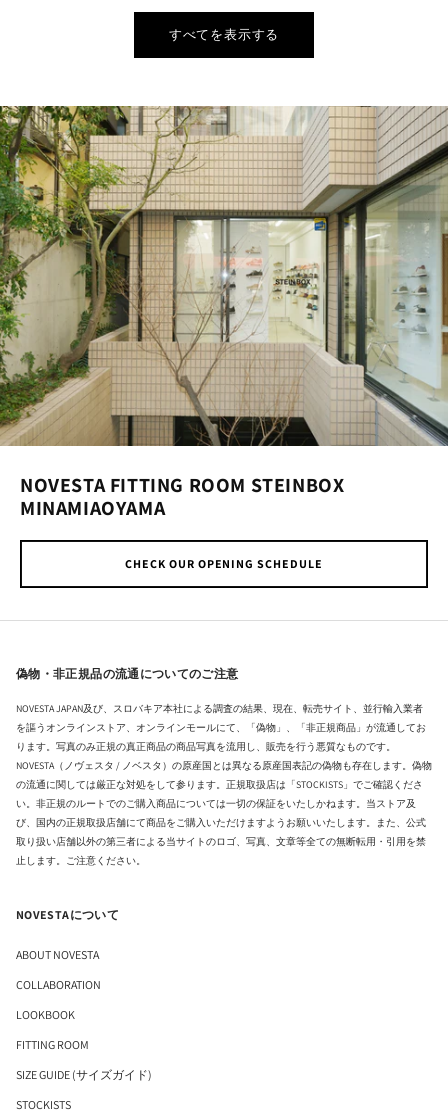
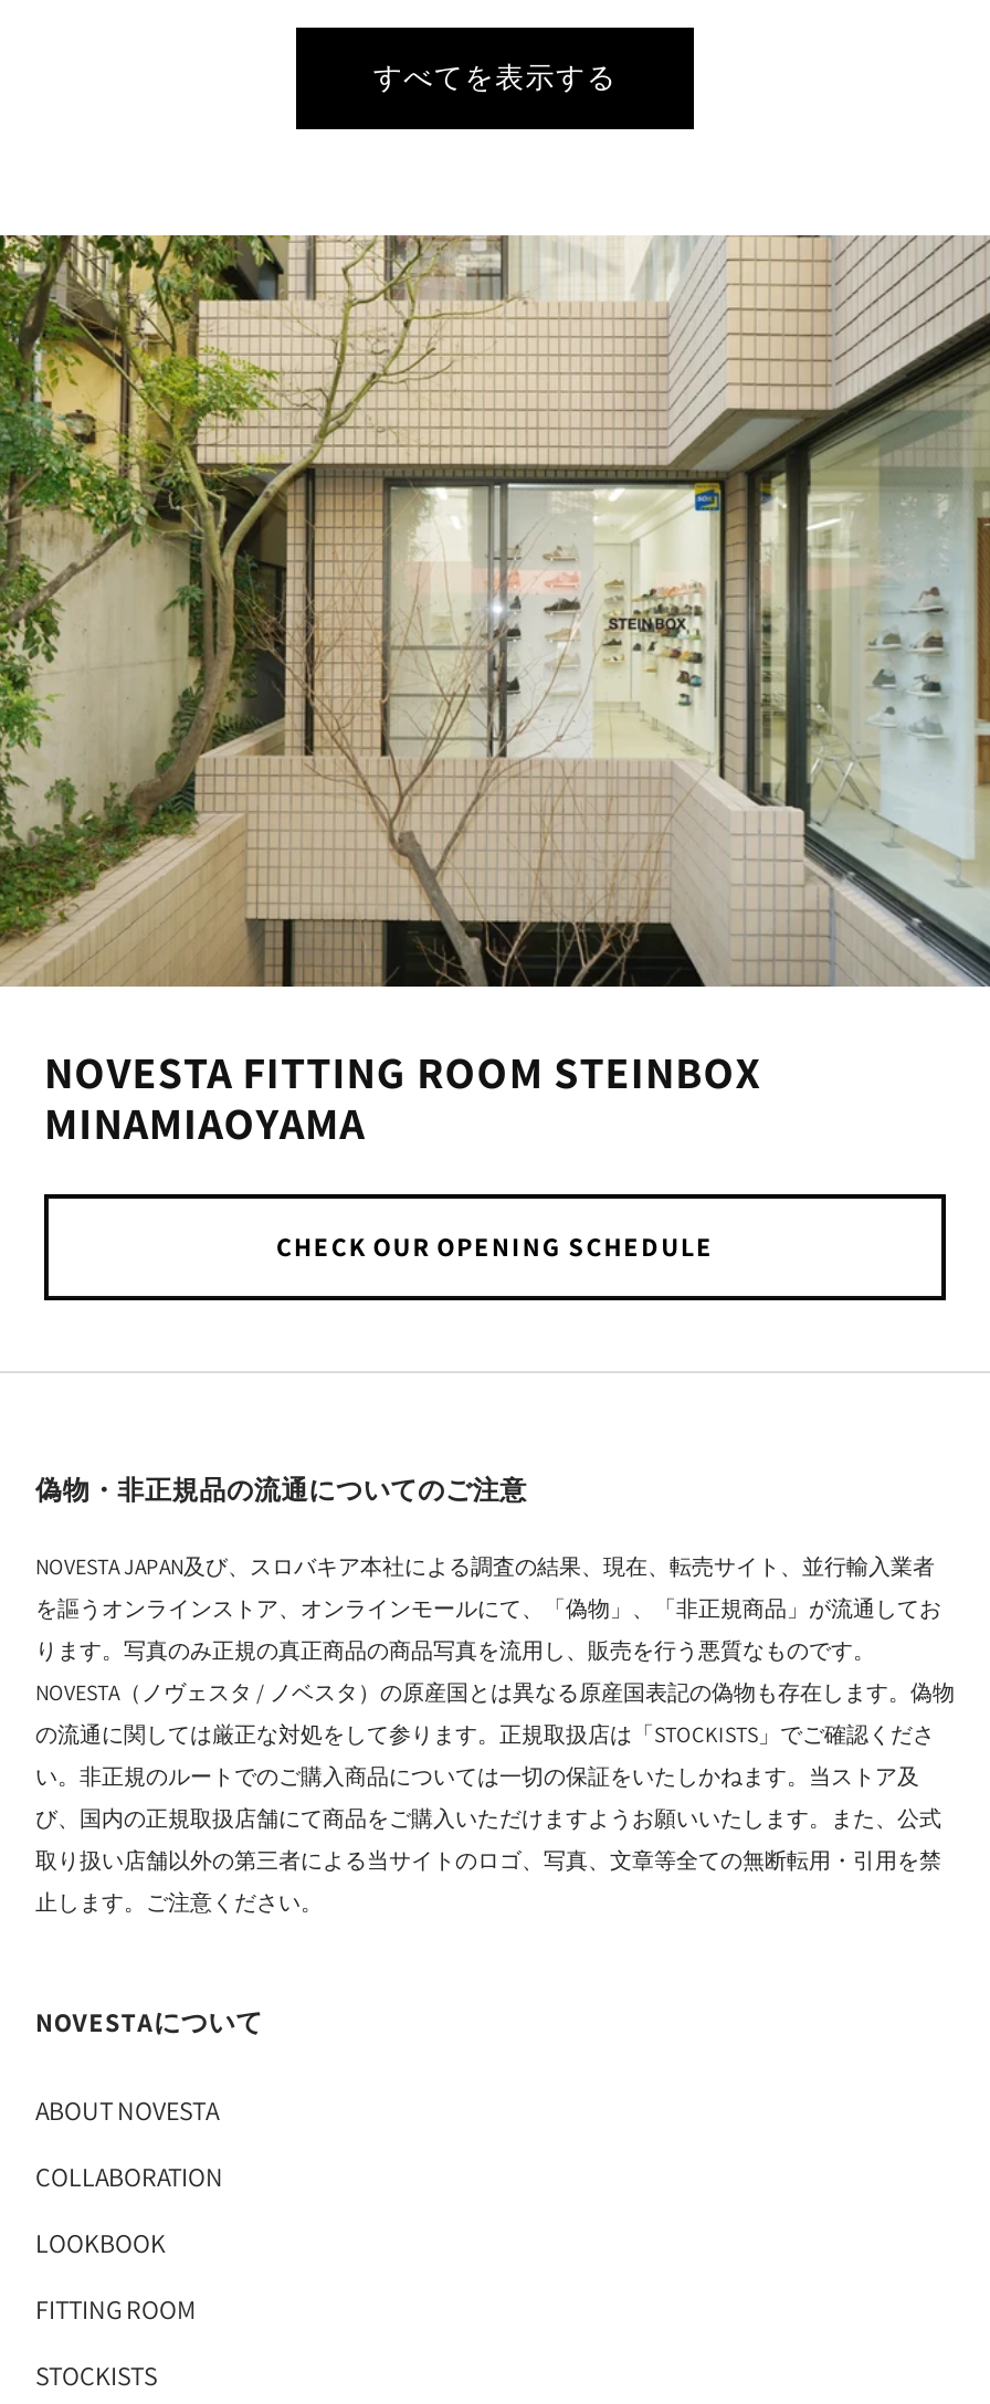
[16,1067,152,1082] SIZE GUIDE (サイズガイド) -> none

